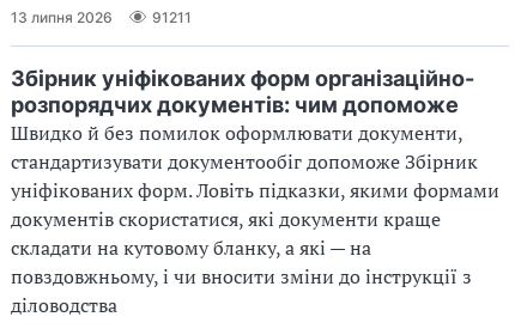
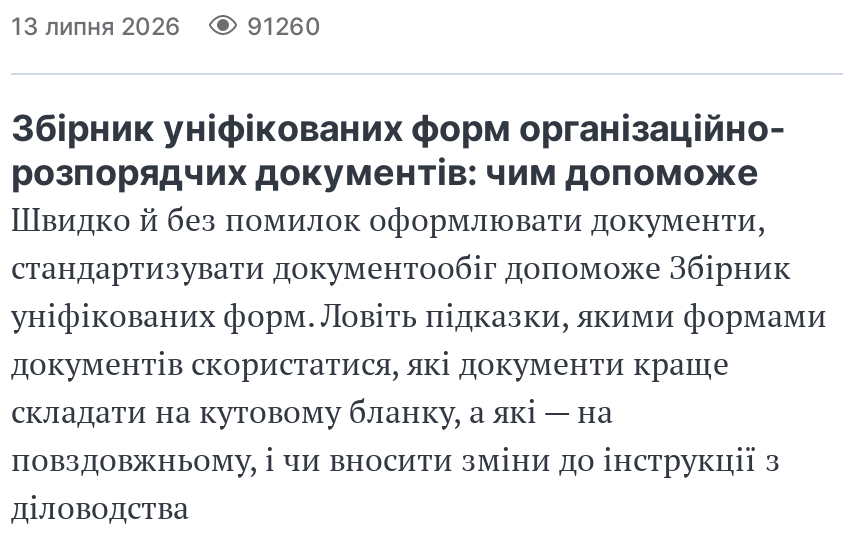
[152,8,192,26] 91211 -> [247,10,321,40] 91260

